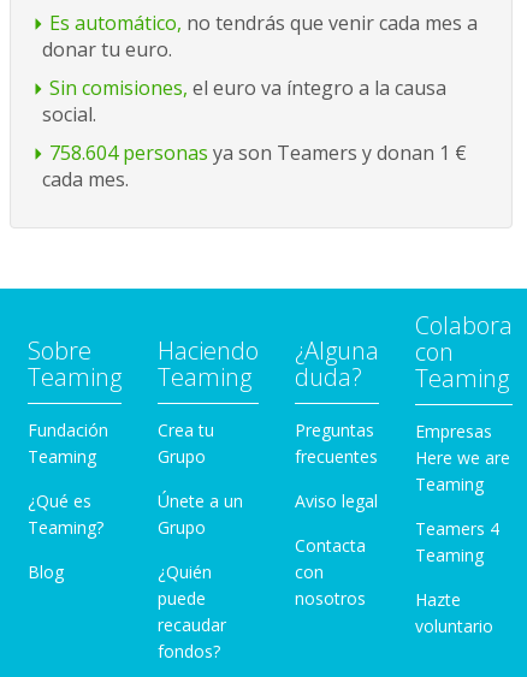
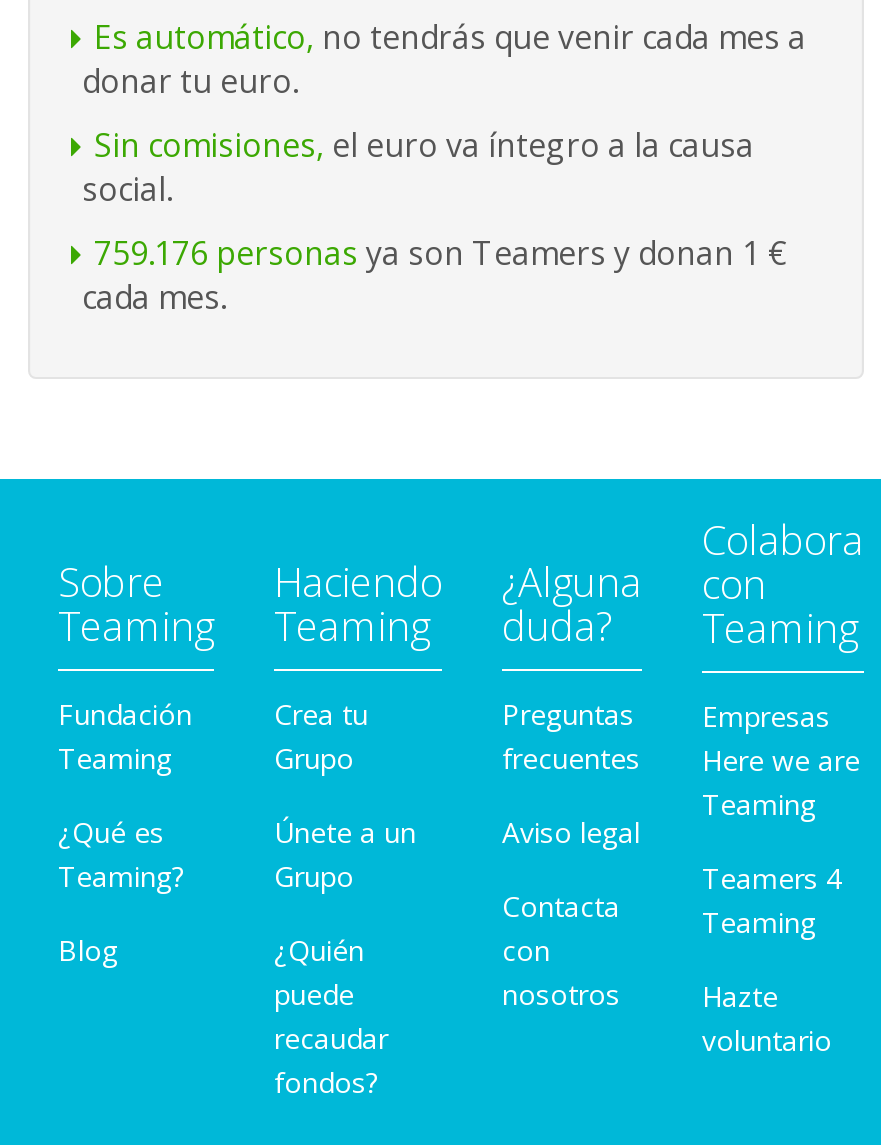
[45,139,467,166] 758.604 personas ya son Teamers y donan 1 € -> [86,231,788,275] 759.176 personas ya son Teamers y donan 1 €

